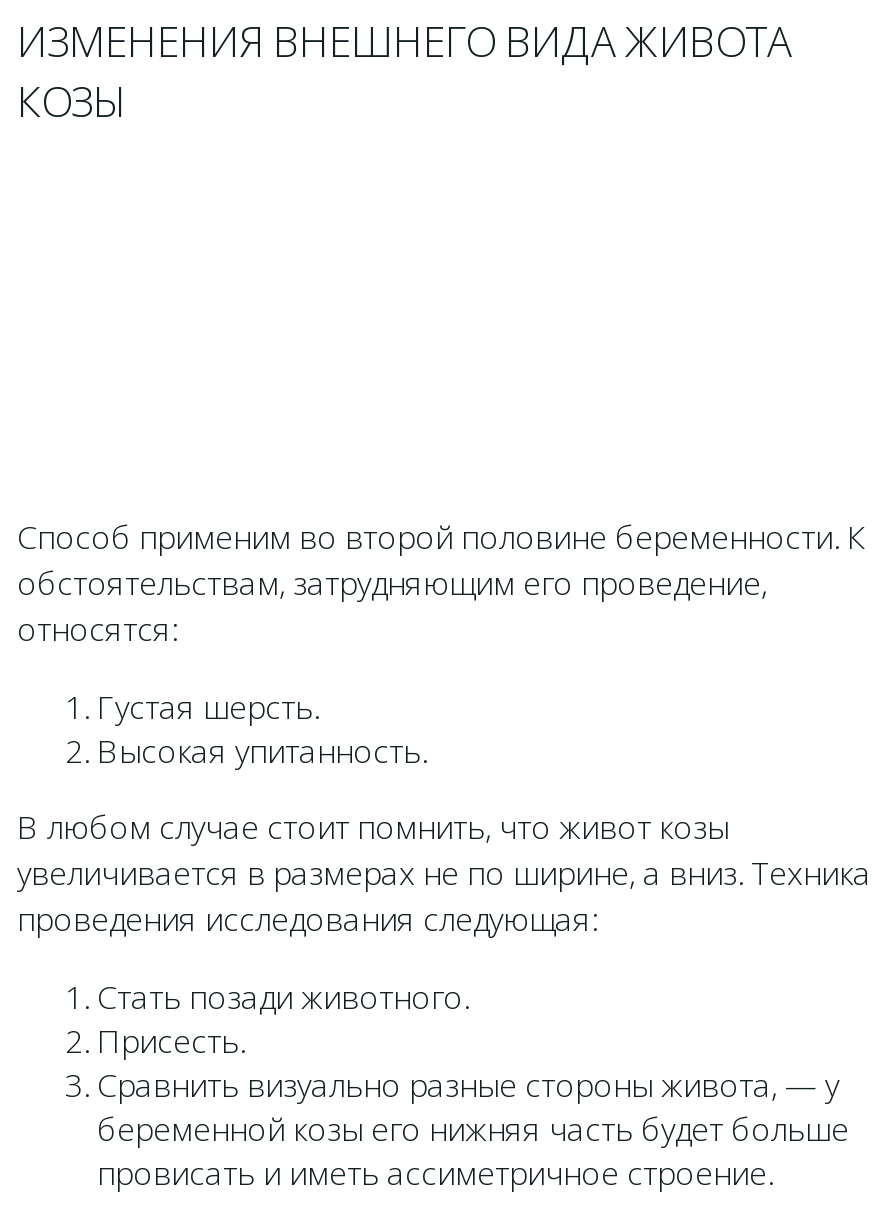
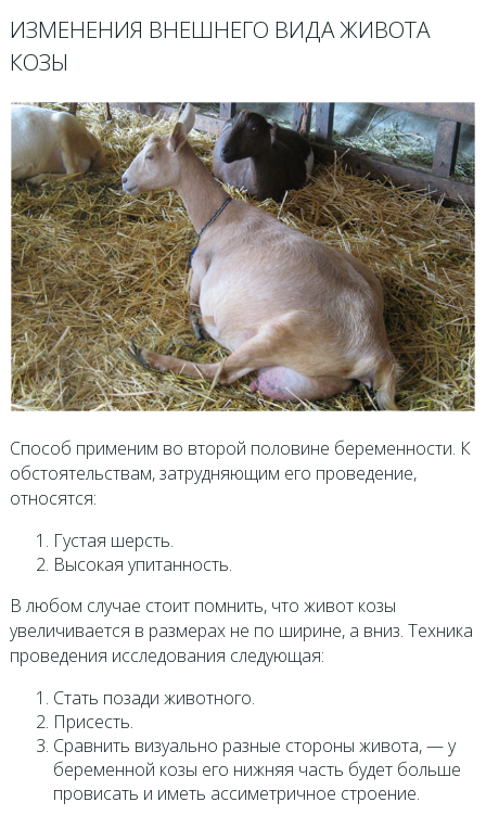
none -> [10,101,476,412] [image]

